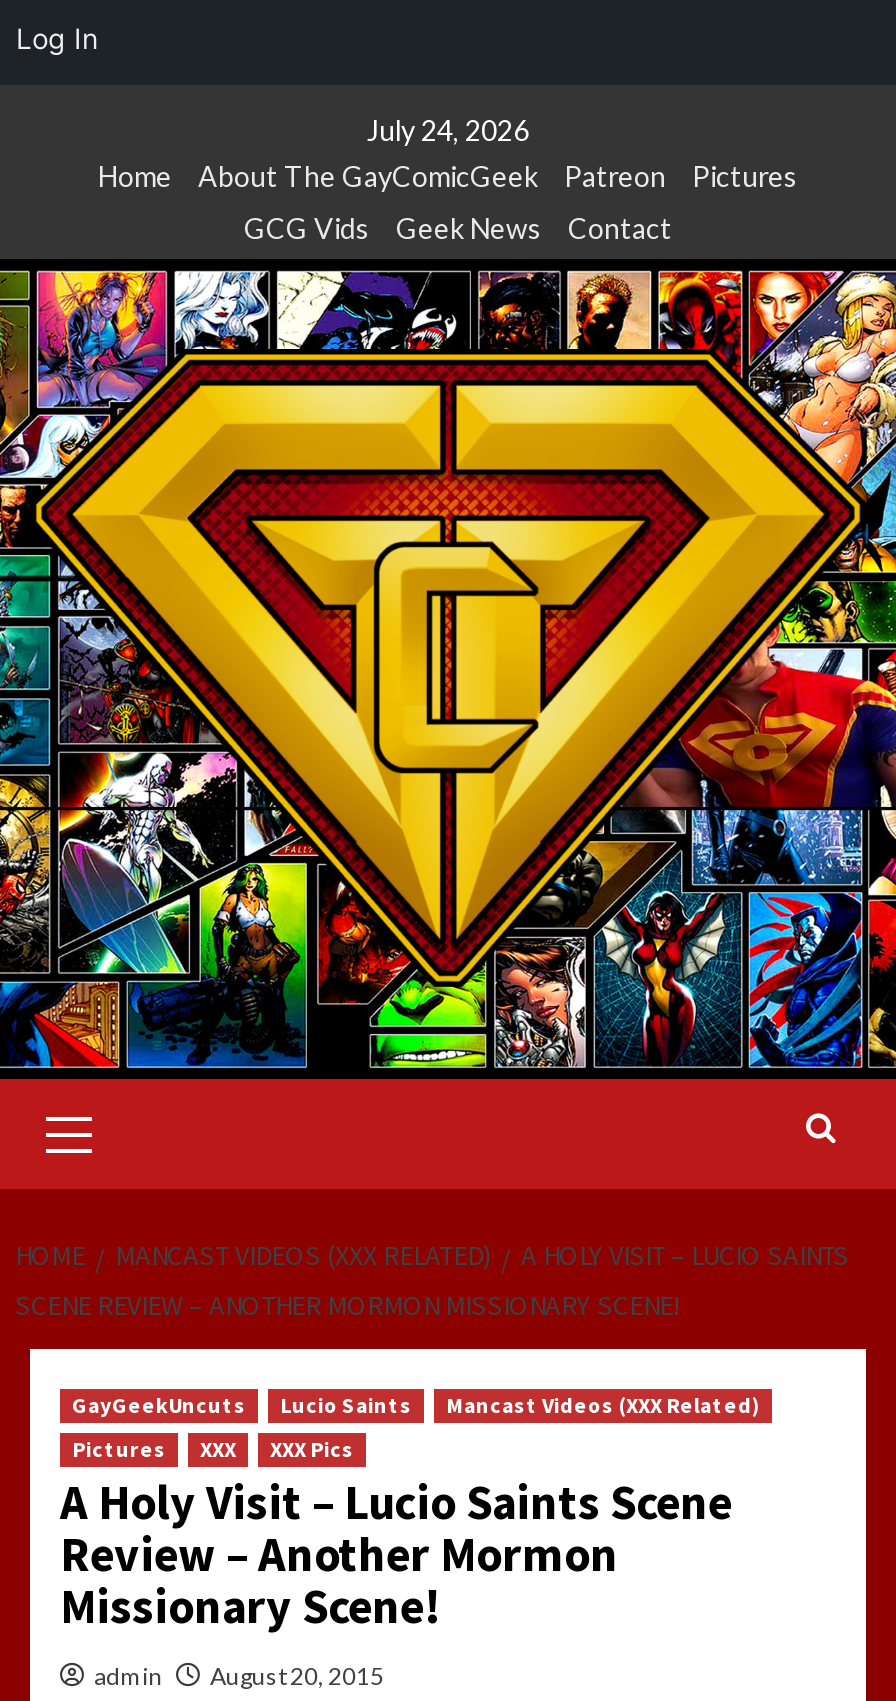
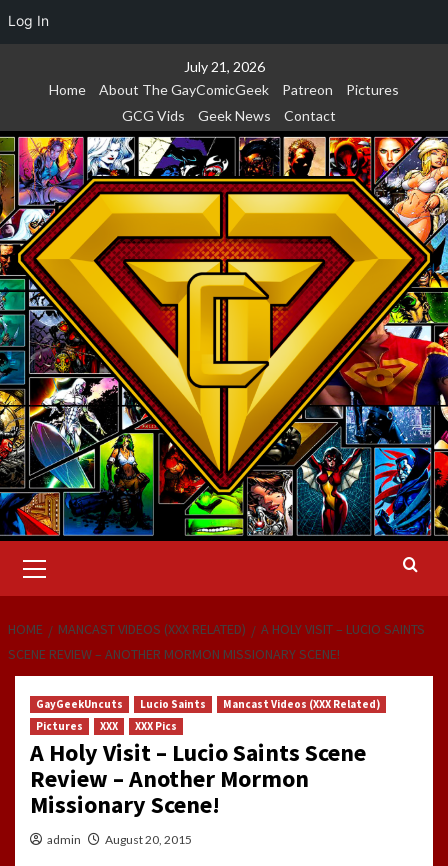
[367,113,529,147] July 24, 2026 -> [183,58,264,75] July 21, 2026

